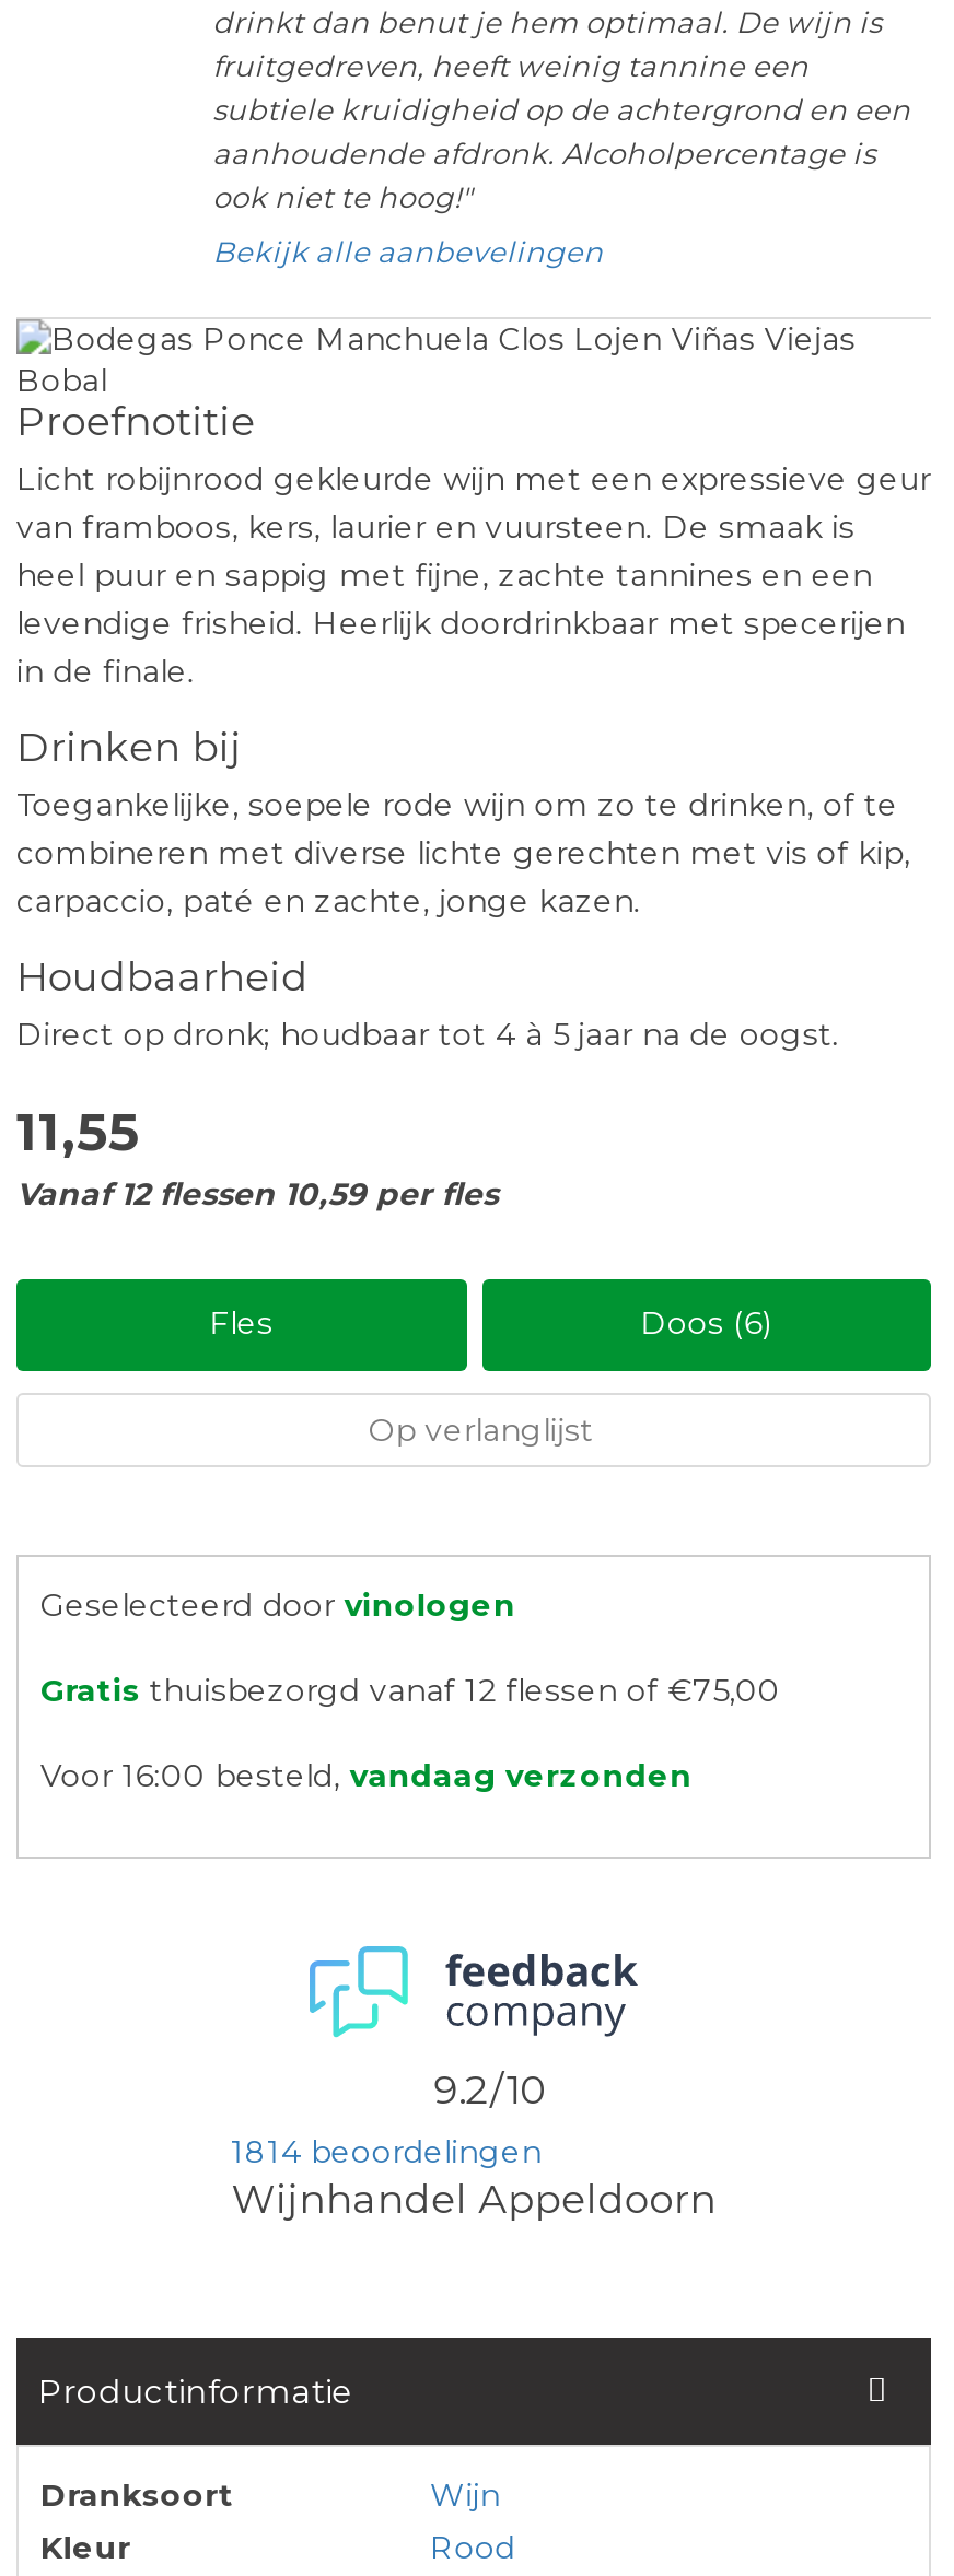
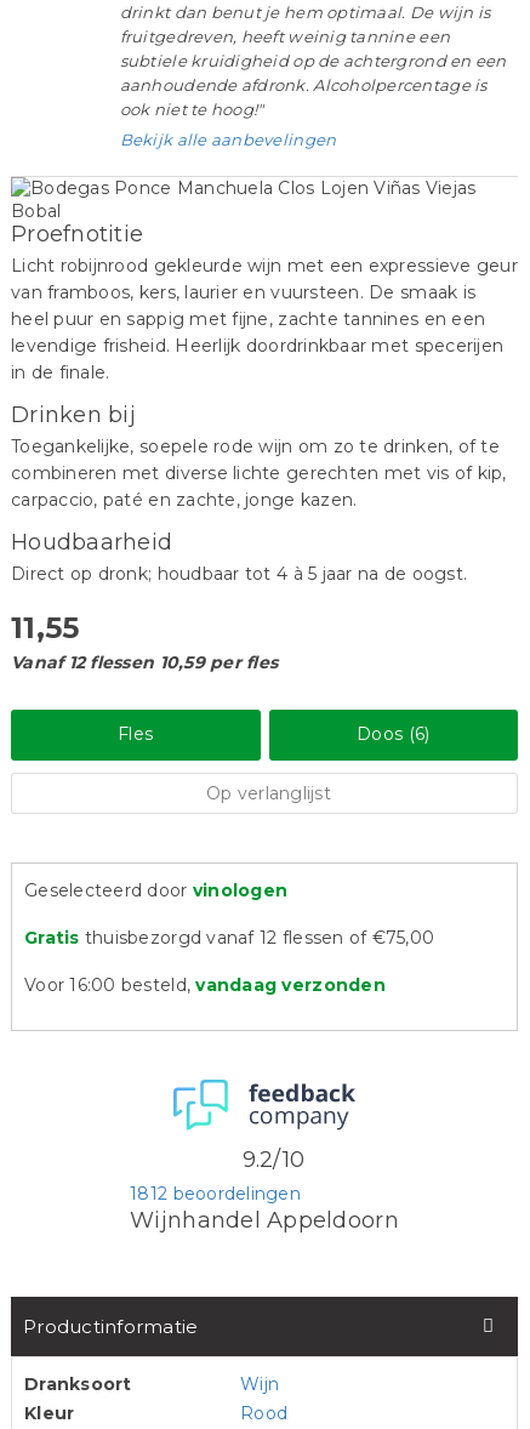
[231,2133,542,2172] 1814 beoordelingen -> [130,1183,301,1205] 1812 beoordelingen

